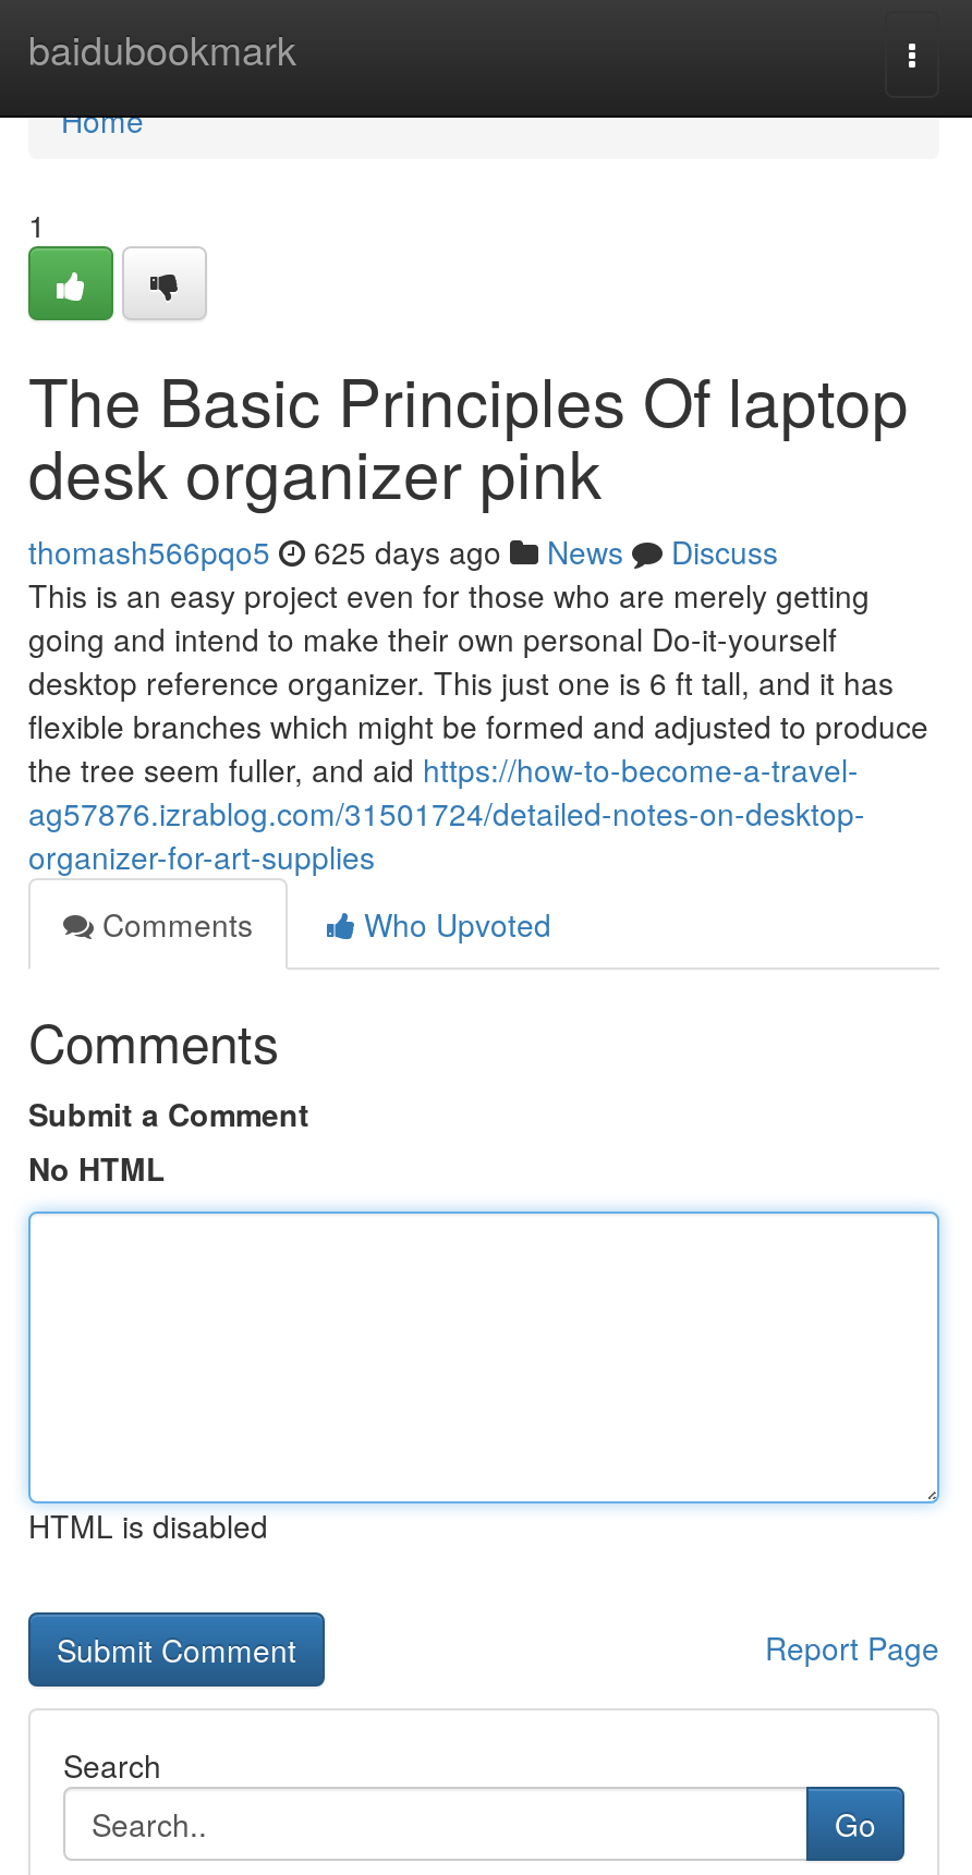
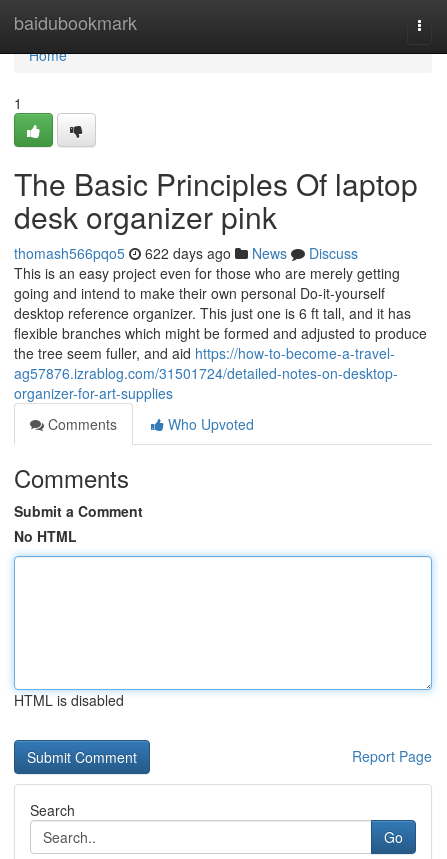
[28,529,778,573] thomash566pqo5 625 days ago News Discuss -> [14,243,358,263] thomash566pqo5 622 days ago News Discuss

